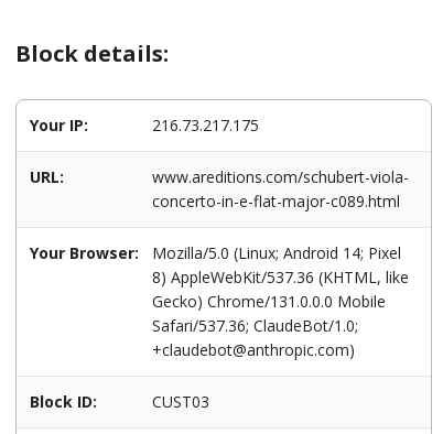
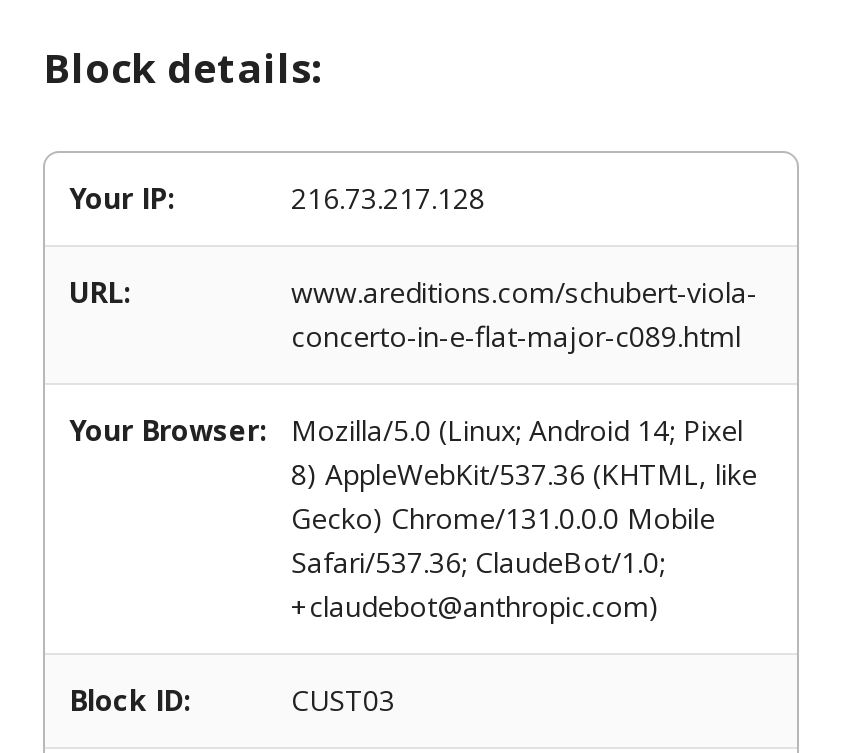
[152,115,259,135] 216.73.217.175 -> [291,179,485,217] 216.73.217.128

